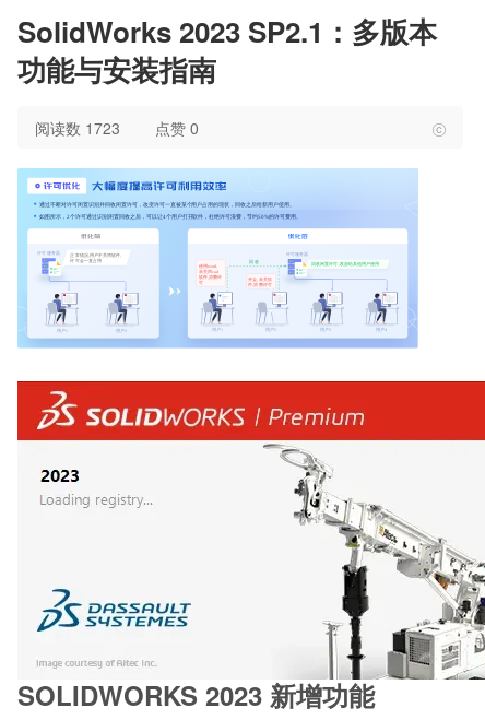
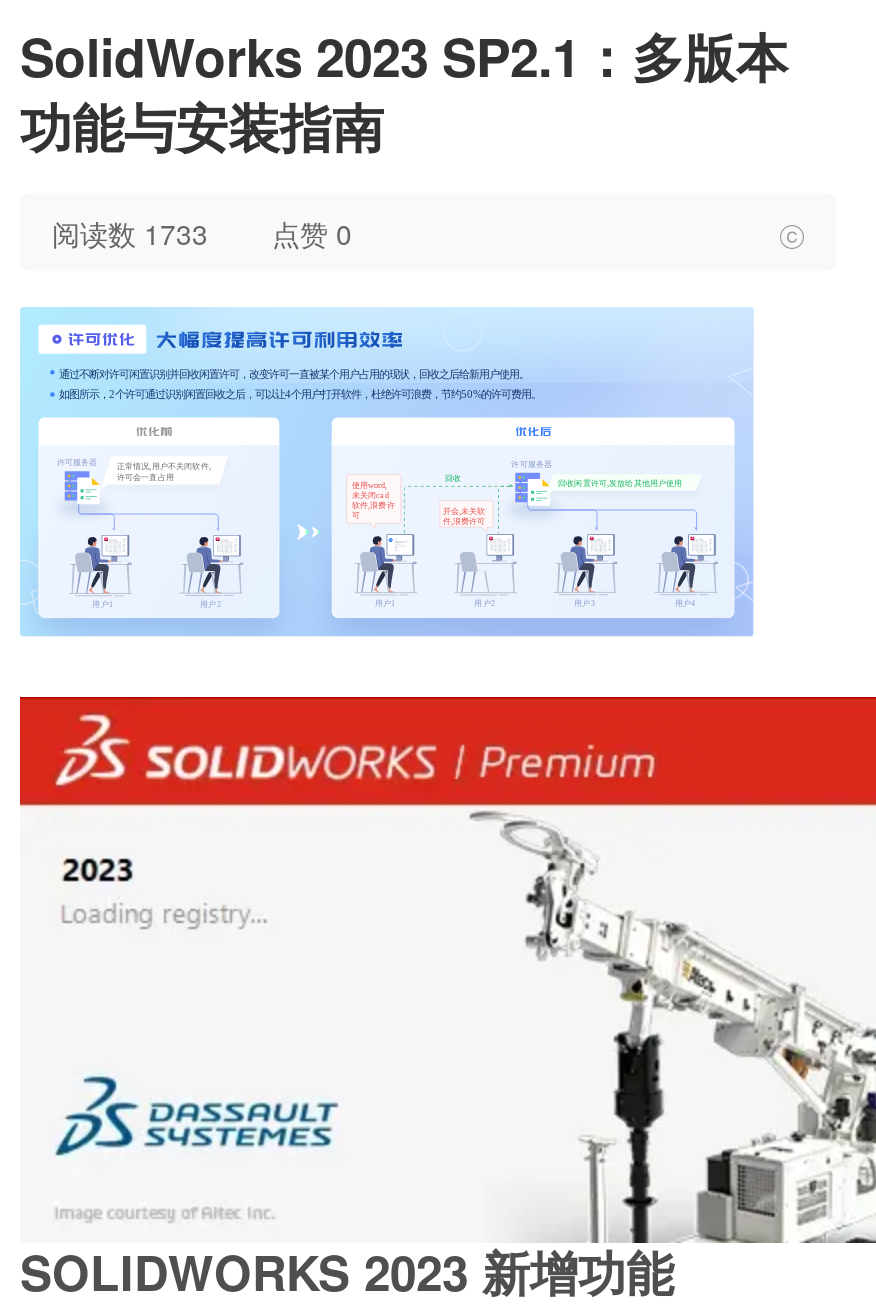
[35,116,199,138] 阅读数 1723 点赞 0 -> [52,212,352,252] 阅读数 1733 点赞 0

